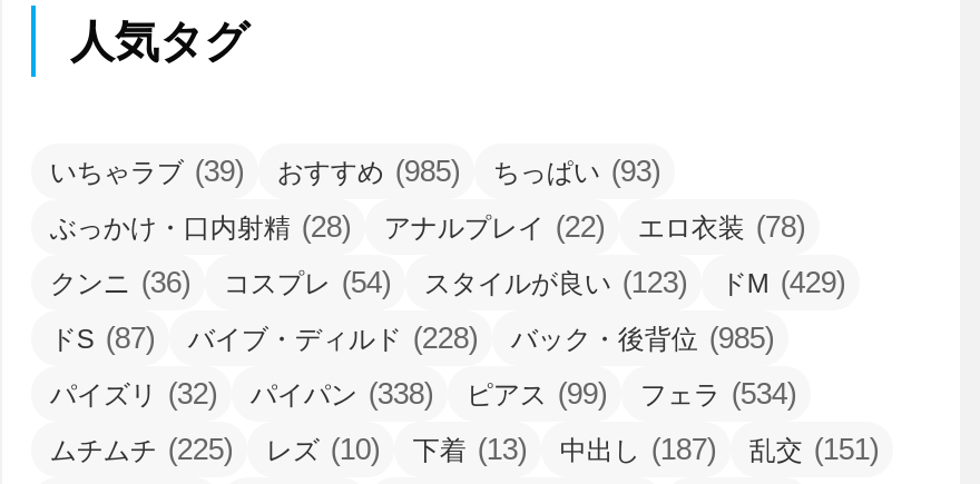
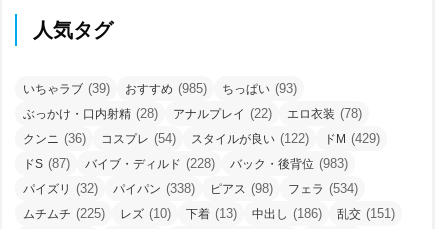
[424,266,687,300] スタイルが良い(123) -> [191,131,309,146] スタイルが良い(122)
[511,322,774,355] バック・後背位(985) -> [230,156,348,171] バック・後背位(983)
[50,378,796,411] パイズリ(32) パイパン(338) ピアス(99) フェラ(534) -> [23,181,358,196] パイズリ(32) パイパン(338) ピアス(98) フェラ(534)
[50,433,878,467] ムチムチ(225) レズ(10) 下着(13) 中出し(187) 乱交(151) -> [23,206,395,221] ムチムチ(225) レズ(10) 下着(13) 中出し(186) 乱交(151)

